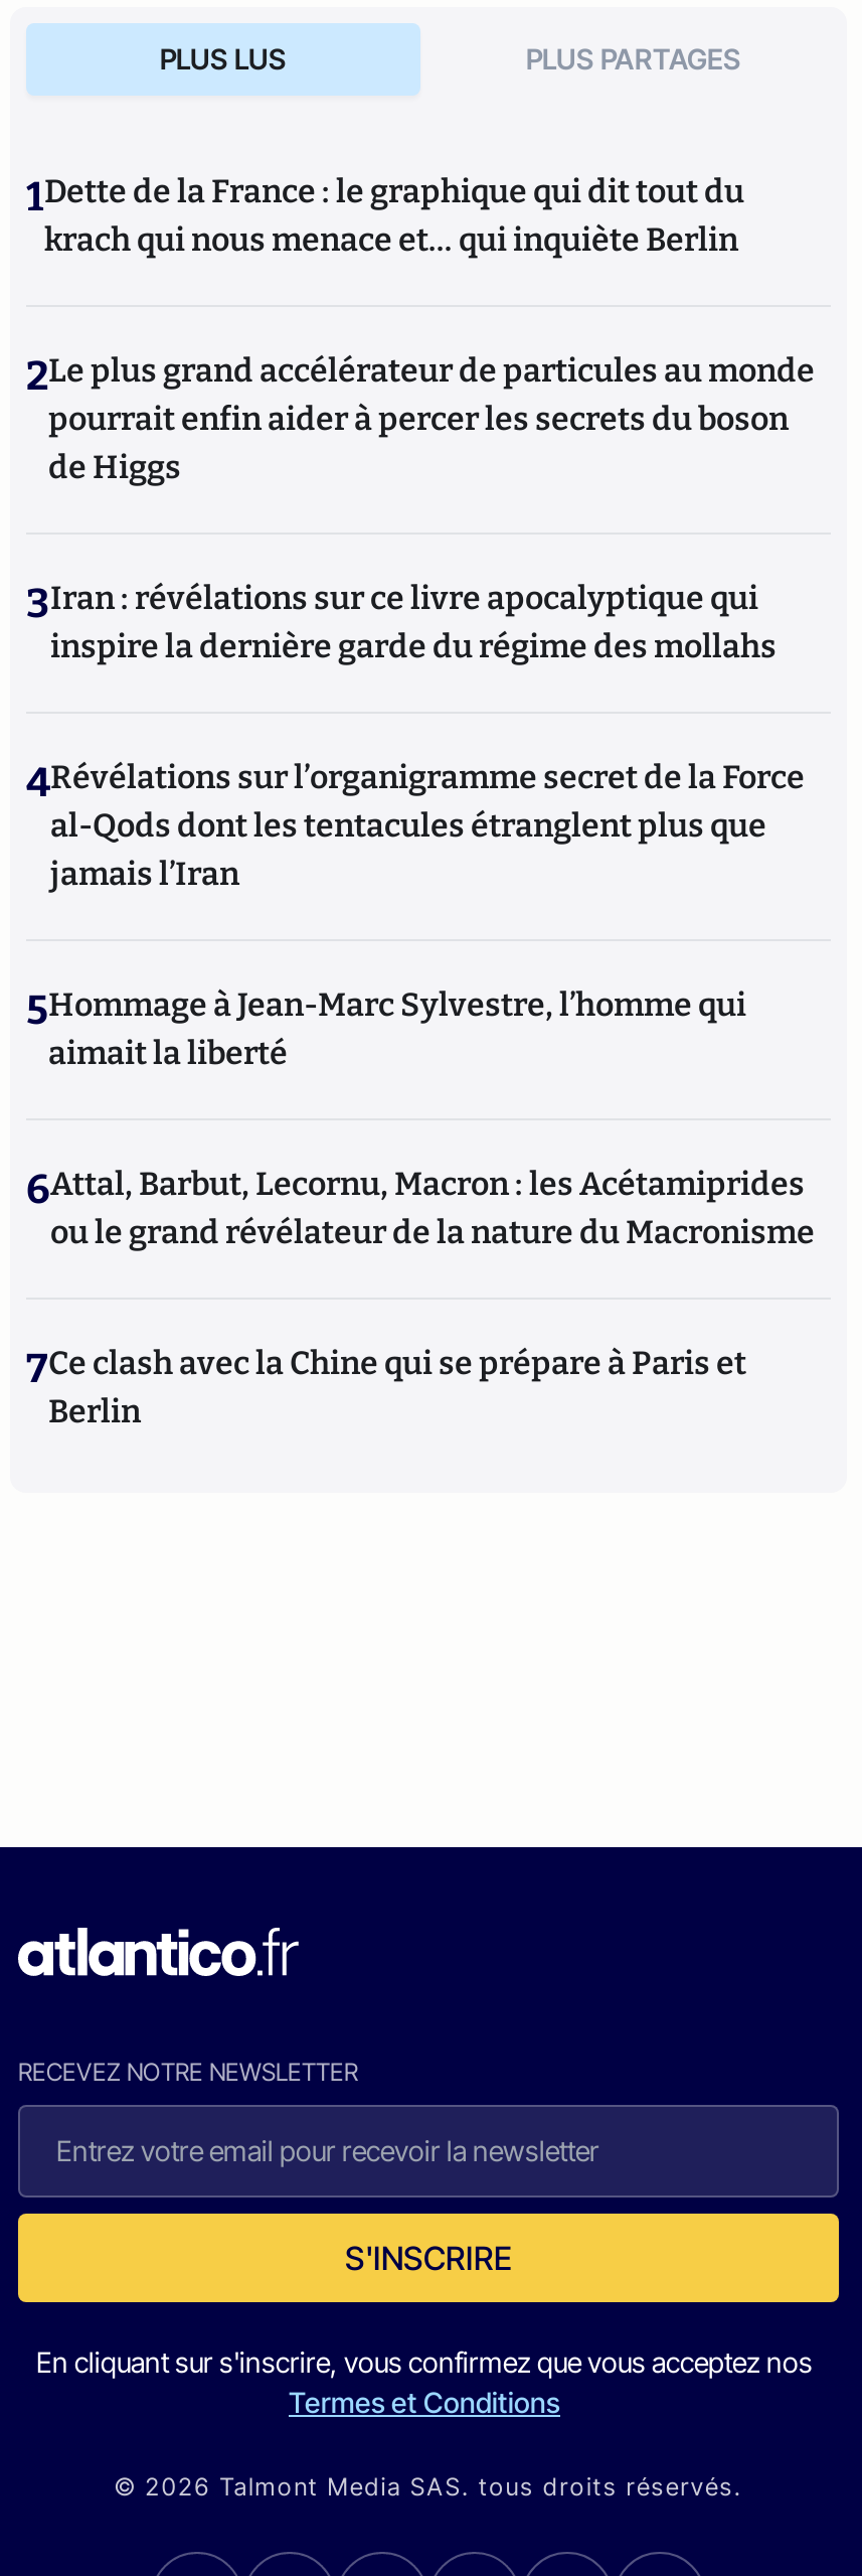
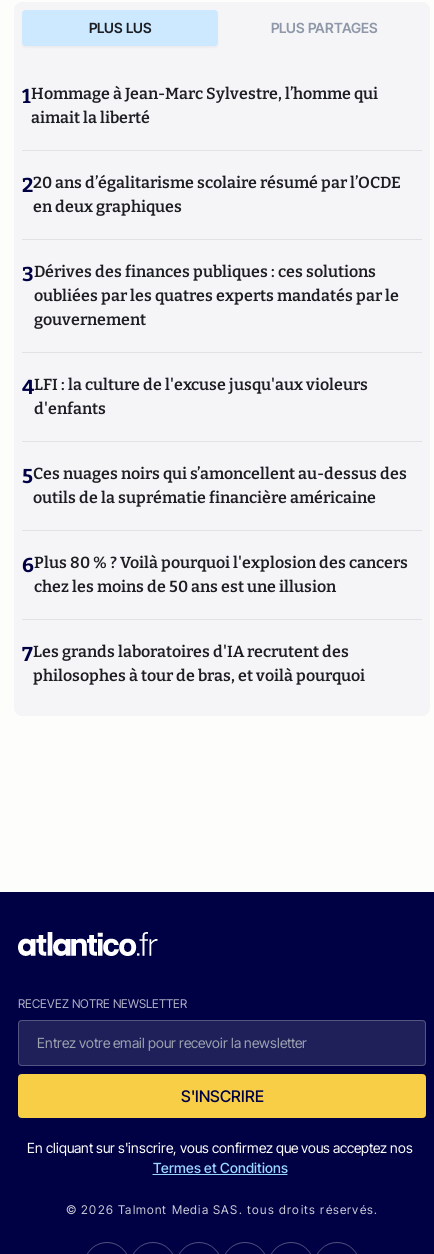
[26,172,815,1034] 1Dette de la France : le graphique qui dit tout du | krach qui nous menace et… qui inquiète Berlin | 2Le plus grand accélérateur de particules au monde | pourrait enfin aider à percer les secrets du boson | de Higgs | 3Iran : révélations sur ce livre apocalyptique qui | inspire la dernière garde du régime des mollahs | 4Révélations sur l’organigramme secret de la Force | al-Qods dont les tentacules étranglent plus que | jamais l’Iran | 5Hommage à Jean-Marc Sylvestre, l’homme qui -> [22,84,378,108] 1Hommage à Jean-Marc Sylvestre, l’homme qui
moved [48,1034,288,1072] -> [31,108,150,127]: aimait la liberté
[26,1165,815,1430] 6Attal, Barbut, Lecornu, Macron : les Acétamiprides | ou le grand révélateur de la nature du Macronisme | 7Ce clash avec la Chine qui se prépare à Paris et | Berlin -> [22,173,408,685] 220 ans d’égalitarisme scolaire résumé par l’OCDE | en deux graphiques | 3Dérives des finances publiques : ces solutions | oubliées par les quatres experts mandatés par le | gouvernement | 4LFI : la culture de l'excuse jusqu'aux violeurs | d'enfants | 5Ces nuages noirs qui s’amoncellent au-dessus des | outils de la suprématie financière américaine | 6Plus 80 % ? Voilà pourquoi l'explosion des cancers | chez les moins de 50 ans est une illusion | 7Les grands laboratoires d'IA recrutent des | philosophes à tour de bras, et voilà pourquoi

